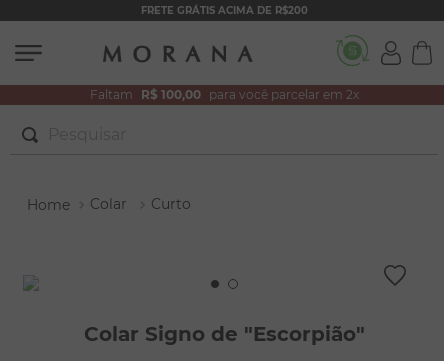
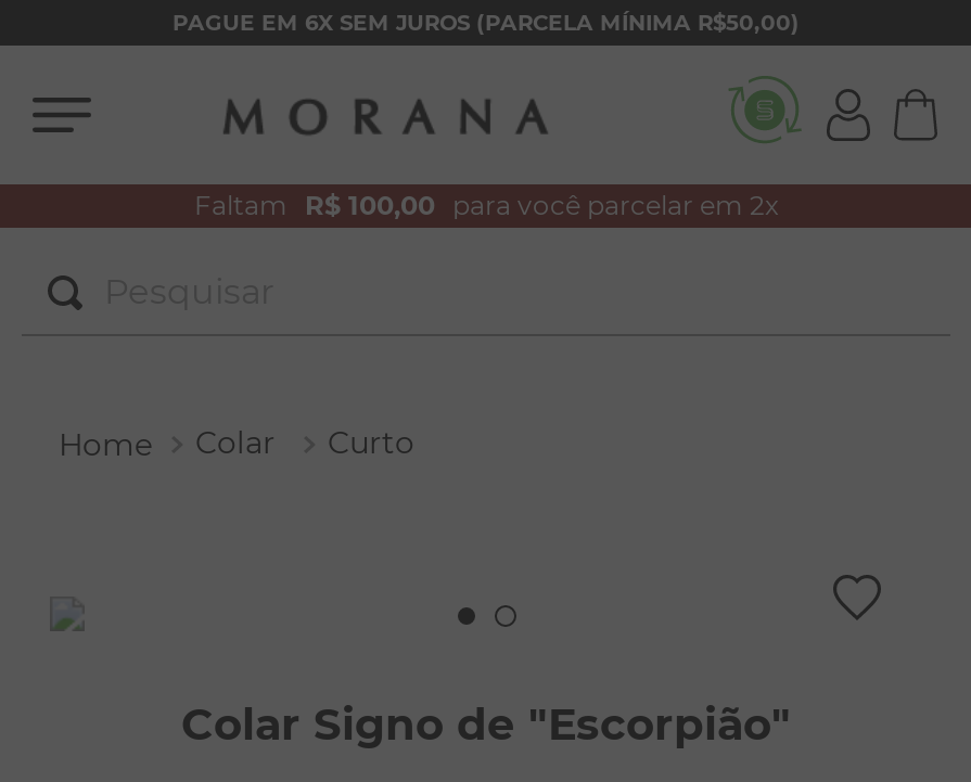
[140,4,307,17] FRETE GRÁTIS ACIMA DE R$200 -> [173,9,800,37] PAGUE EM 6X SEM JUROS (PARCELA MÍNIMA R$50,00)

